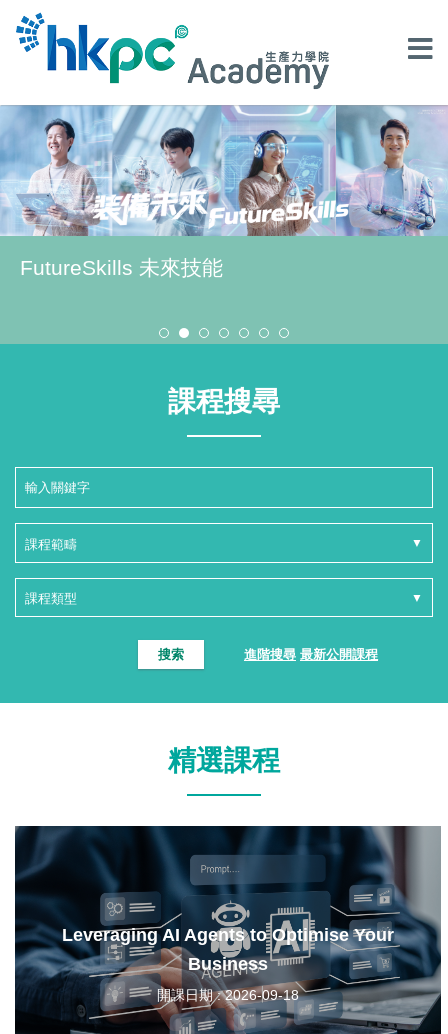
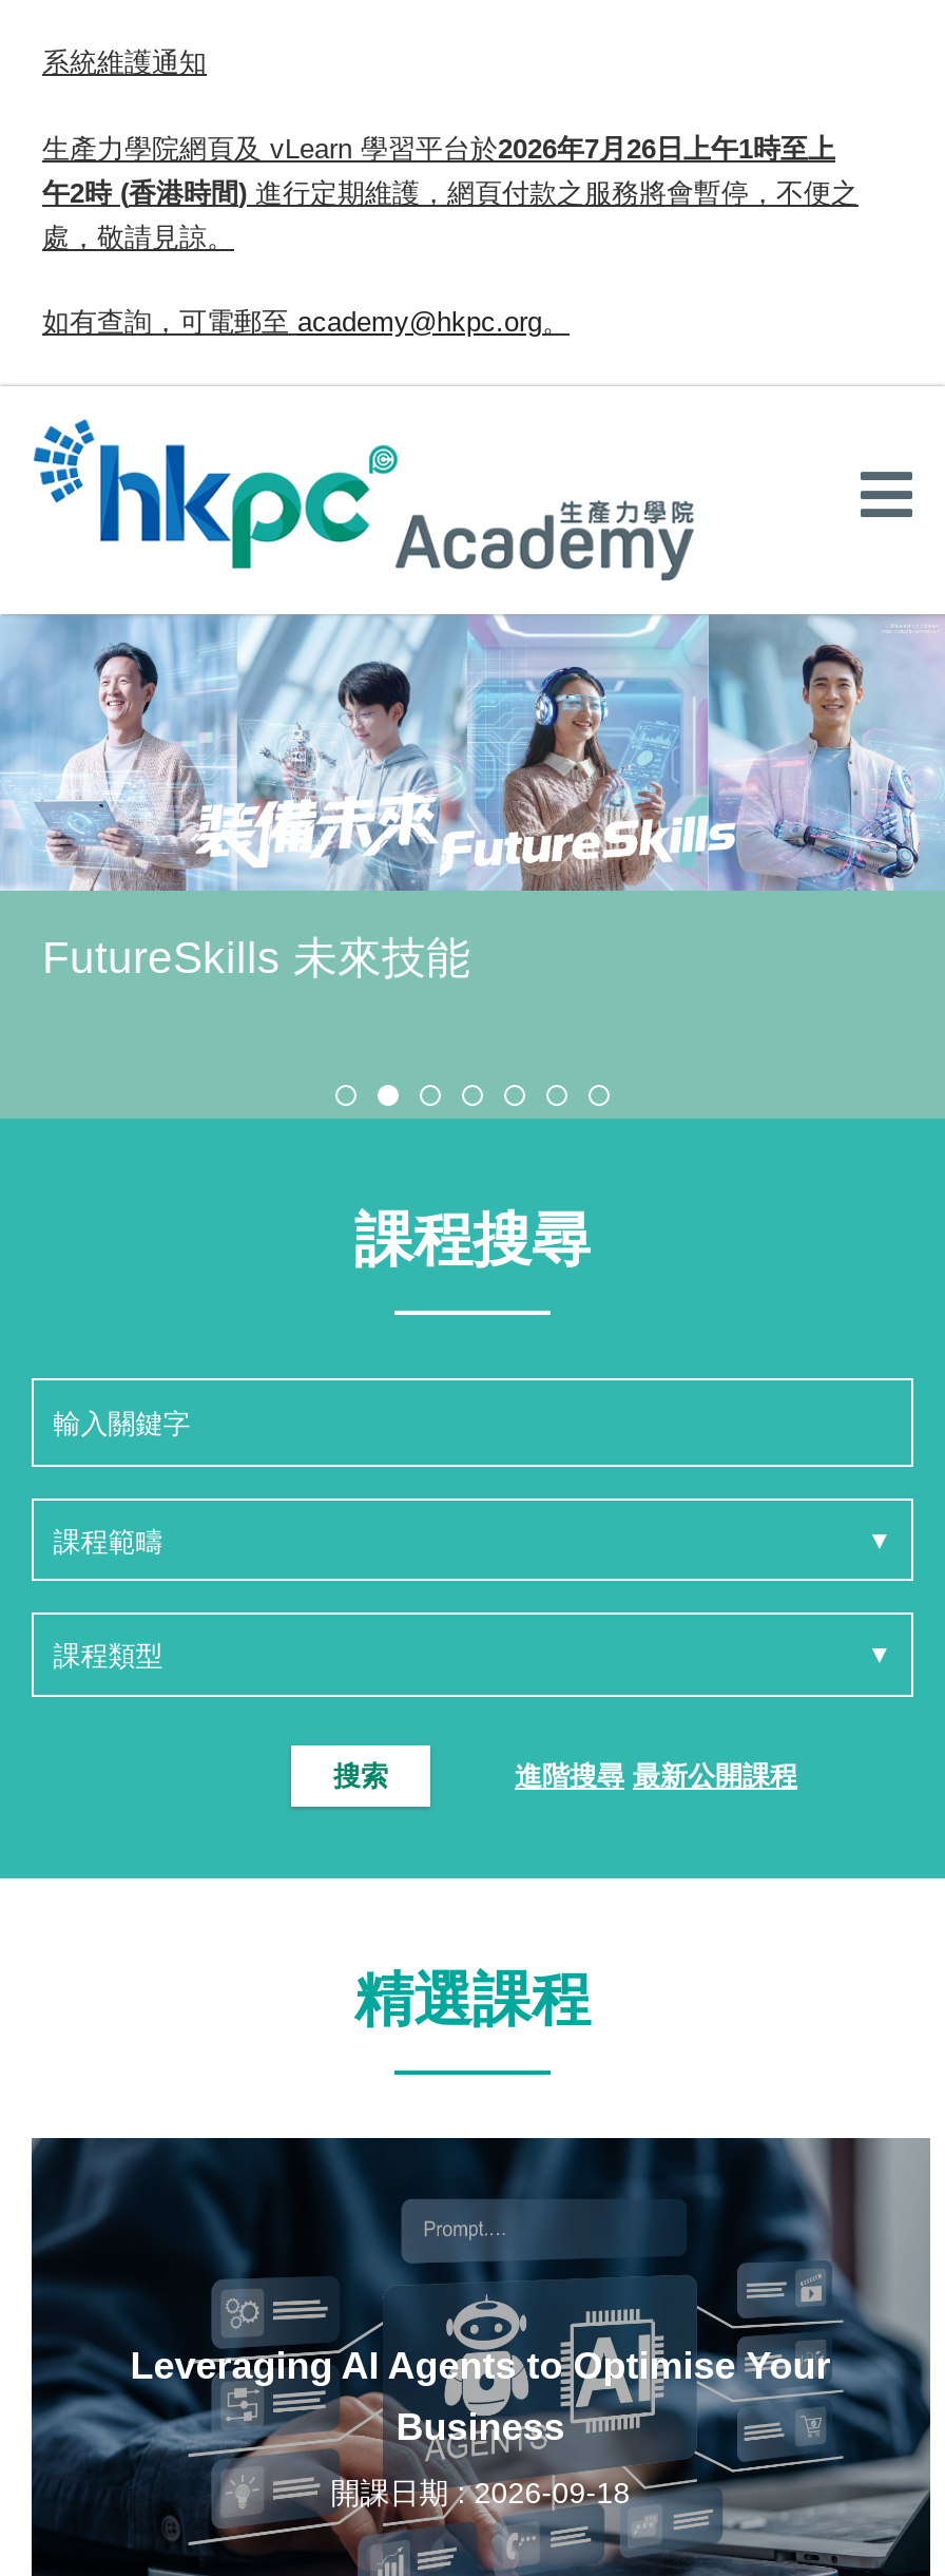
none -> [42,46,859,339] 系統維護通知 | 生產力學院網頁及vLearn學習平台於2026年7月26日上午1時至上 | 午2時(香港時間)進行定期維護，網頁付款之服務將會暫停，不便之 | 處，敬請見諒。 | 如有查詢，可電郵至academy@hkpc.org。

